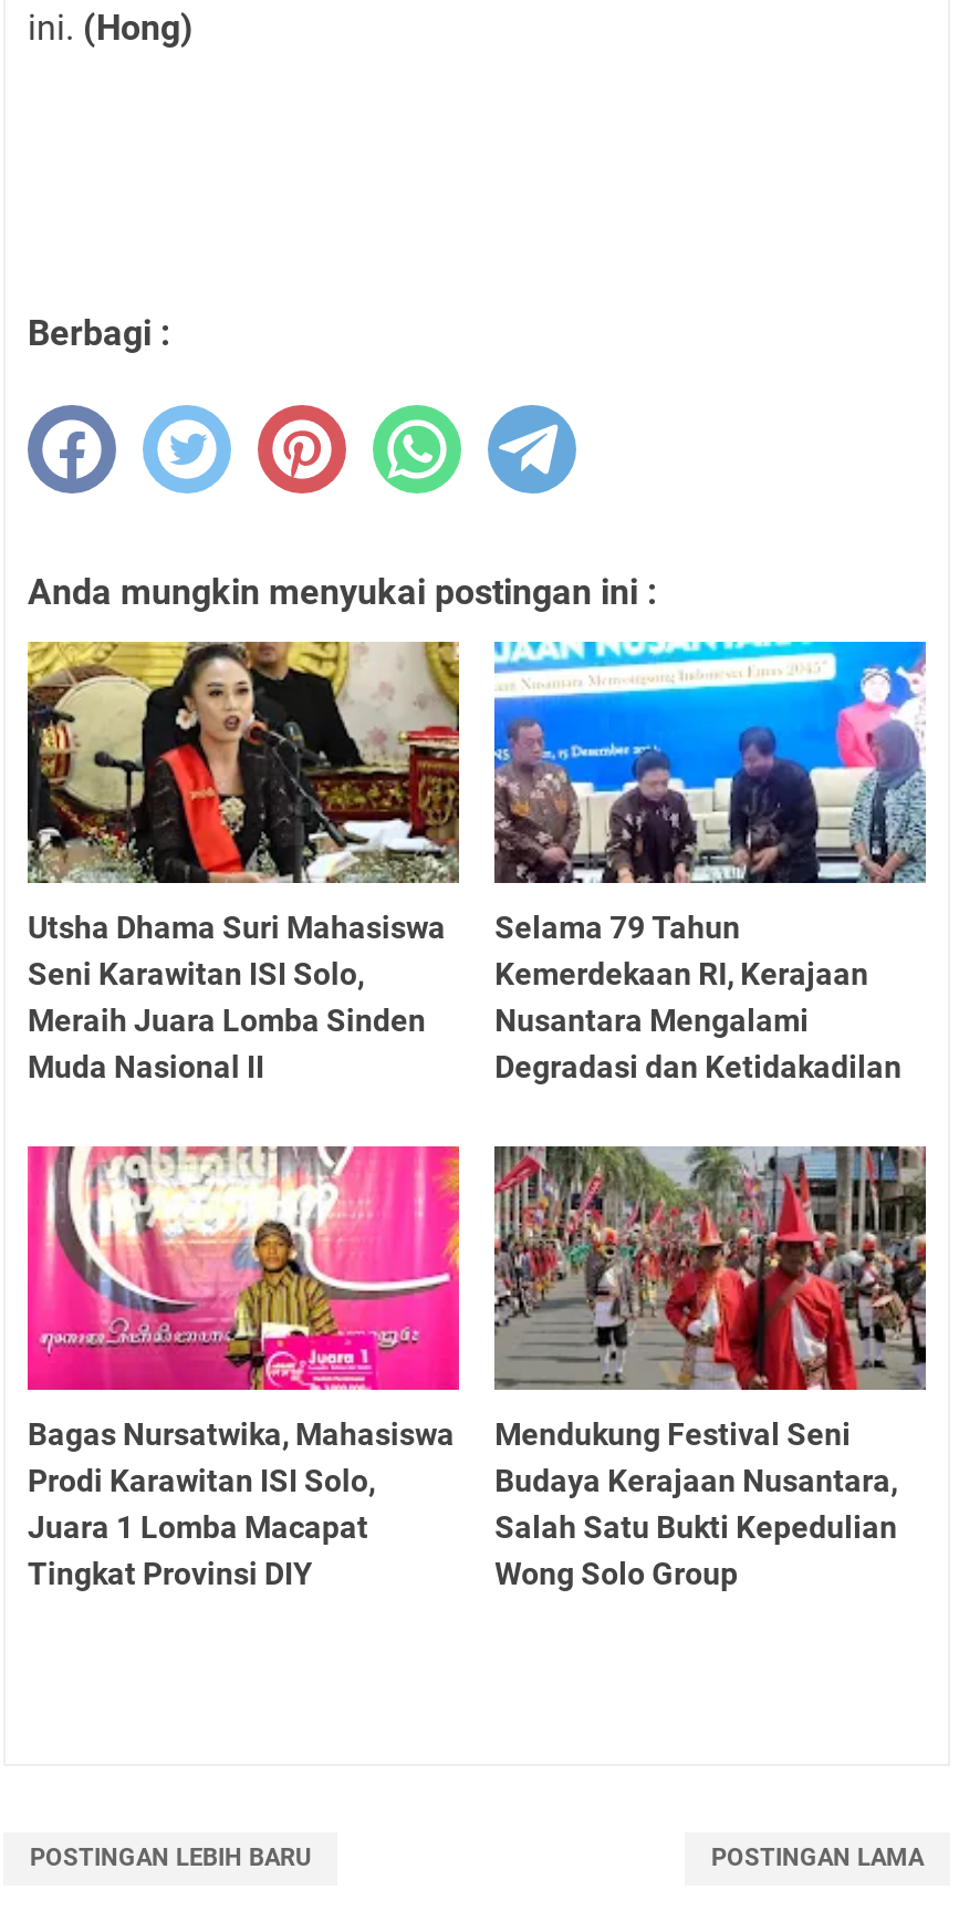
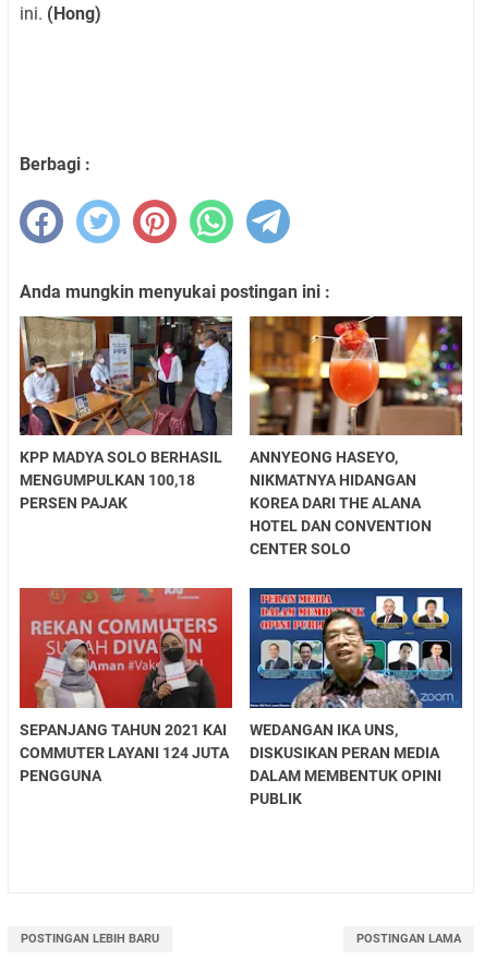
[25,640,461,1086] [image] | Utsha Dhama Suri Mahasiswa | Seni Karawitan ISI Solo, | Meraih Juara Lomba Sinden | Muda Nasional II -> [19,315,233,512] [image] | KPP MADYA SOLO BERHASIL | MENGUMPULKAN 100,18 | PERSEN PAJAK
[492,640,928,1086] [image] | Selama 79 Tahun | Kemerdekaan RI, Kerajaan | Nusantara Mengalami | Degradasi dan Ketidakadilan -> [249,315,463,558] [image] | ANNYEONG HASEYO, | NIKMATNYA HIDANGAN | KOREA DARI THE ALANA | HOTEL DAN CONVENTION | CENTER SOLO
[25,1144,461,1591] [image] | Bagas Nursatwika, Mahasiswa | Prodi Karawitan ISI Solo, | Juara 1 Lomba Macapat | Tingkat Provinsi DIY -> [19,587,233,784] [image] | SEPANJANG TAHUN 2021 KAI | COMMUTER LAYANI 124 JUTA | PENGGUNA
[492,1144,928,1591] [image] | Mendukung Festival Seni | Budaya Kerajaan Nusantara, | Salah Satu Bukti Kepedulian | Wong Solo Group -> [249,587,463,807] [image] | WEDANGAN IKA UNS, | DISKUSIKAN PERAN MEDIA | DALAM MEMBENTUK OPINI | PUBLIK

